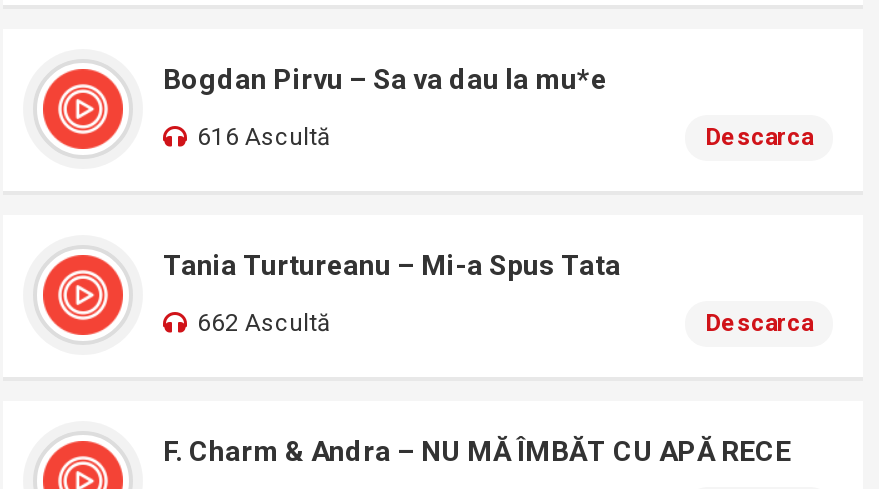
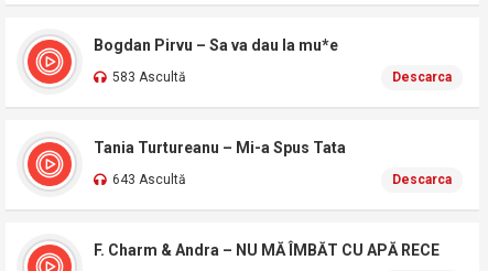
[197,123,331,151] 616 Ascultă -> [112,69,186,85] 583 Ascultă
[197,309,331,337] 662 Ascultă -> [112,172,186,187] 643 Ascultă

